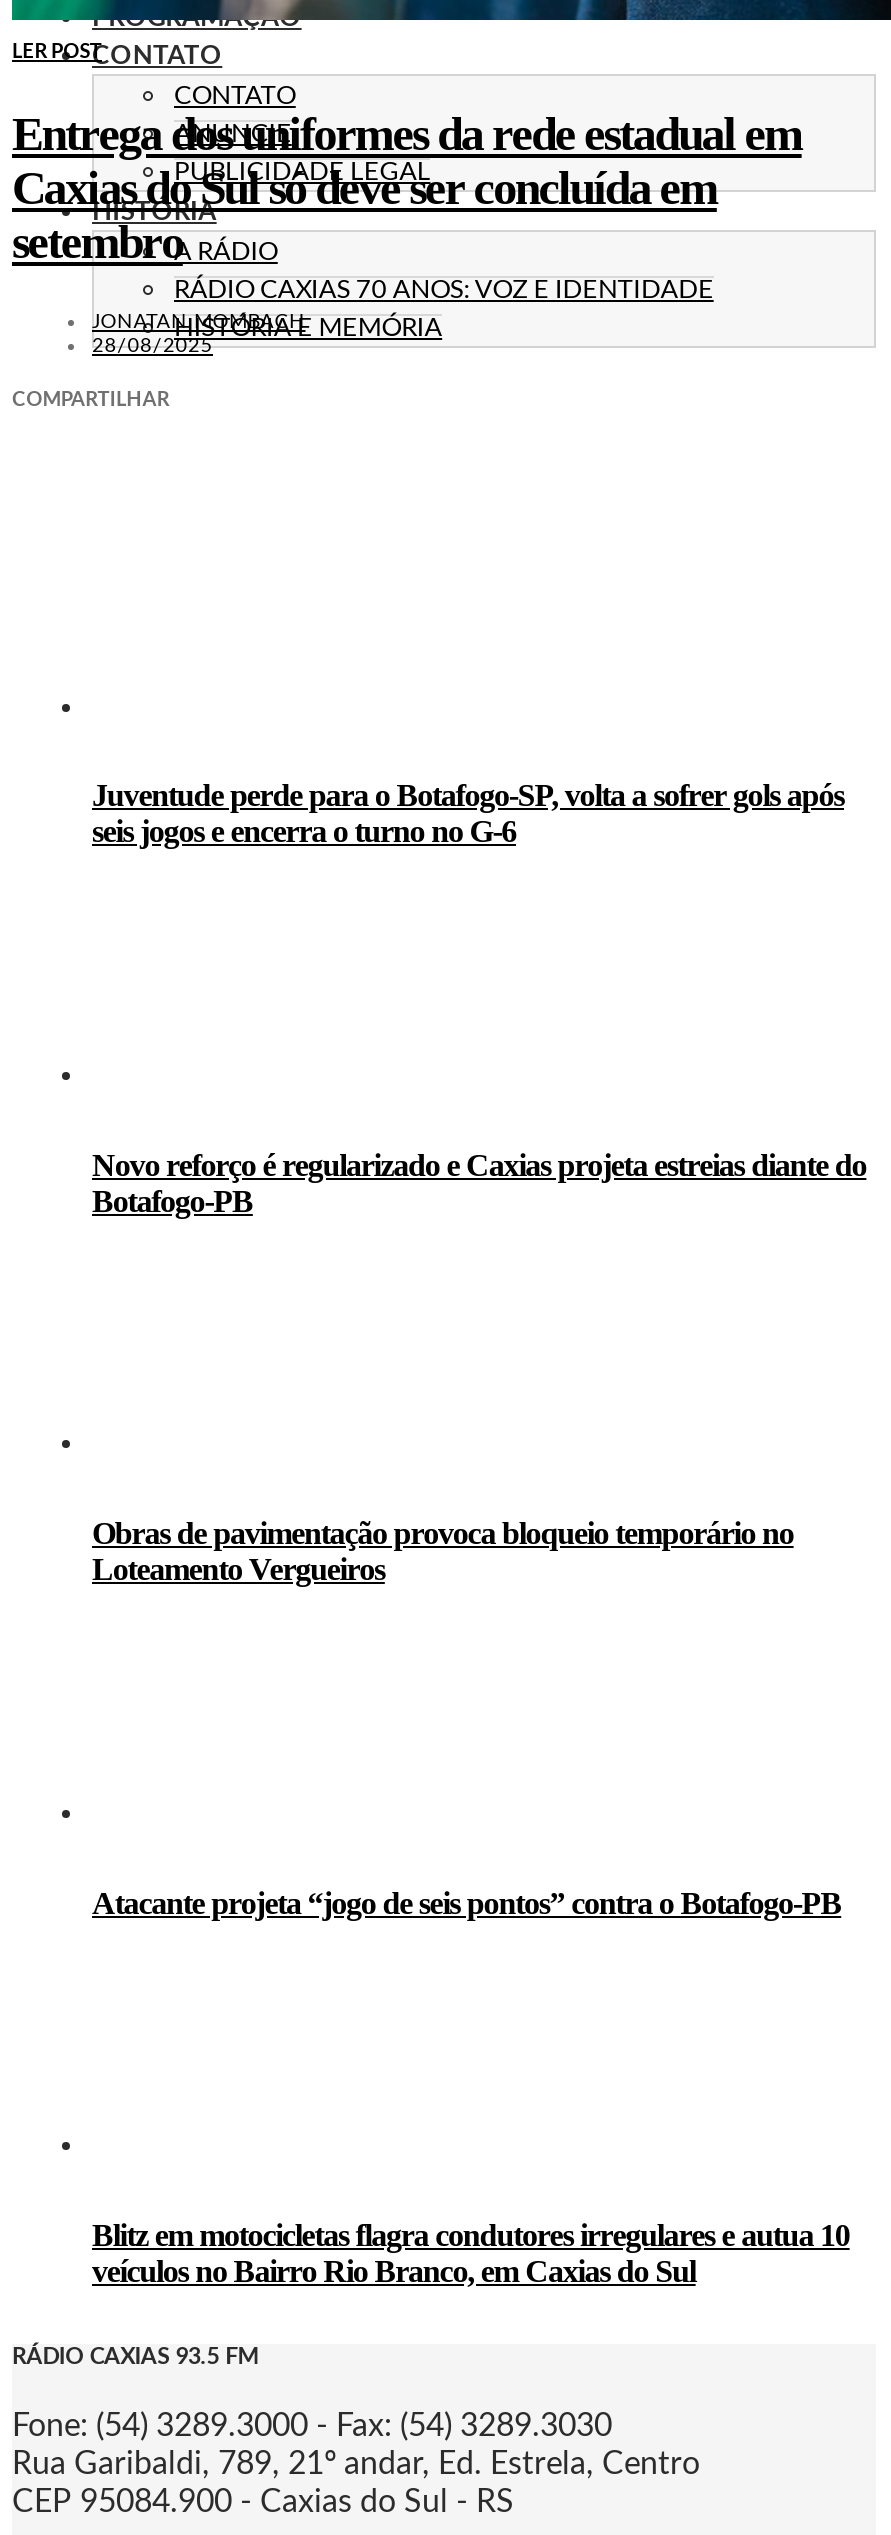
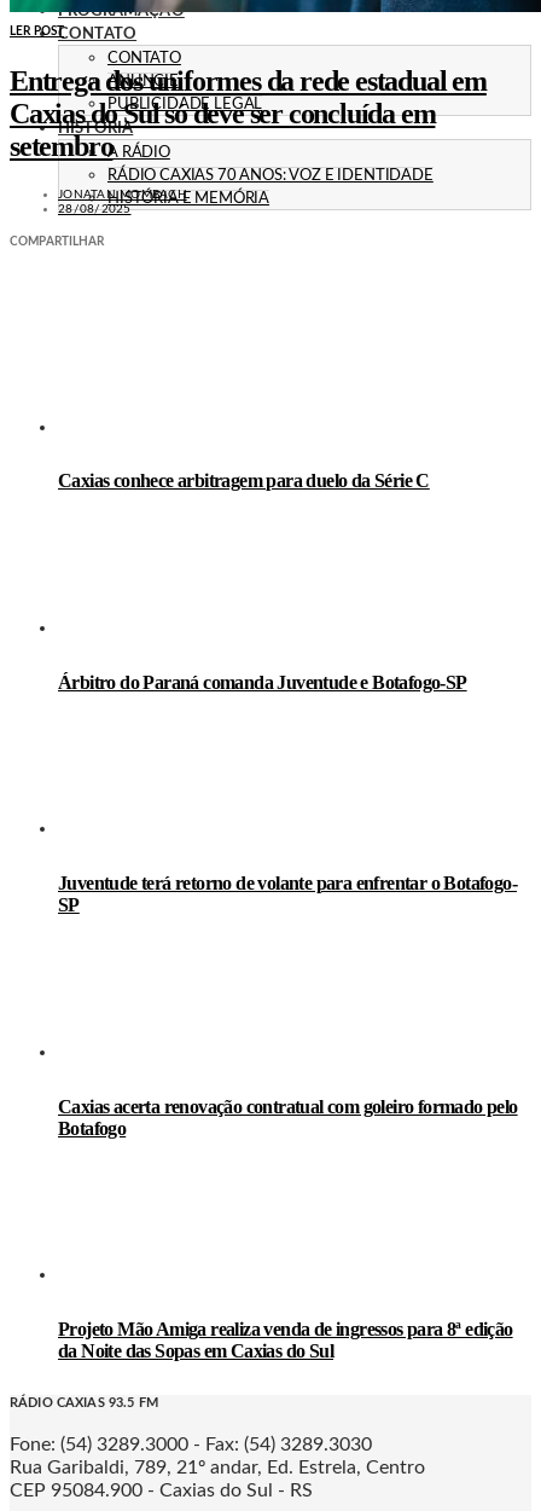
[92,778,844,848] Juventude perde para o Botafogo-SP, volta a sofrer gols após | seis jogos e encerra o turno no G-6 -> [58,470,430,491] Caxias conhece arbitragem para duelo da Série C
[92,1147,866,1217] Novo reforço é regularizado e Caxias projeta estreias diante do | Botafogo-PB -> [58,672,467,692] Árbitro do Paraná comanda Juventude e Botafogo-SP
[92,1516,794,1586] Obras de pavimentação provoca bloqueio temporário no | Loteamento Vergueiros -> [58,873,517,915] Juventude terá retorno de volante para enfrentar o Botafogo- | SP
[92,1885,841,1919] Atacante projeta “jogo de seis pontos” contra o Botafogo-PB -> [58,1096,518,1138] Caxias acerta renovação contratual com goleiro formado pelo | Botafogo
[92,2218,850,2288] Blitz em motocicletas flagra condutores irregulares e autua 10 | veículos no Bairro Rio Branco, em Caxias do Sul -> [58,1319,513,1361] Projeto Mão Amiga realiza venda de ingressos para 8ª edição | da Noite das Sopas em Caxias do Sul

